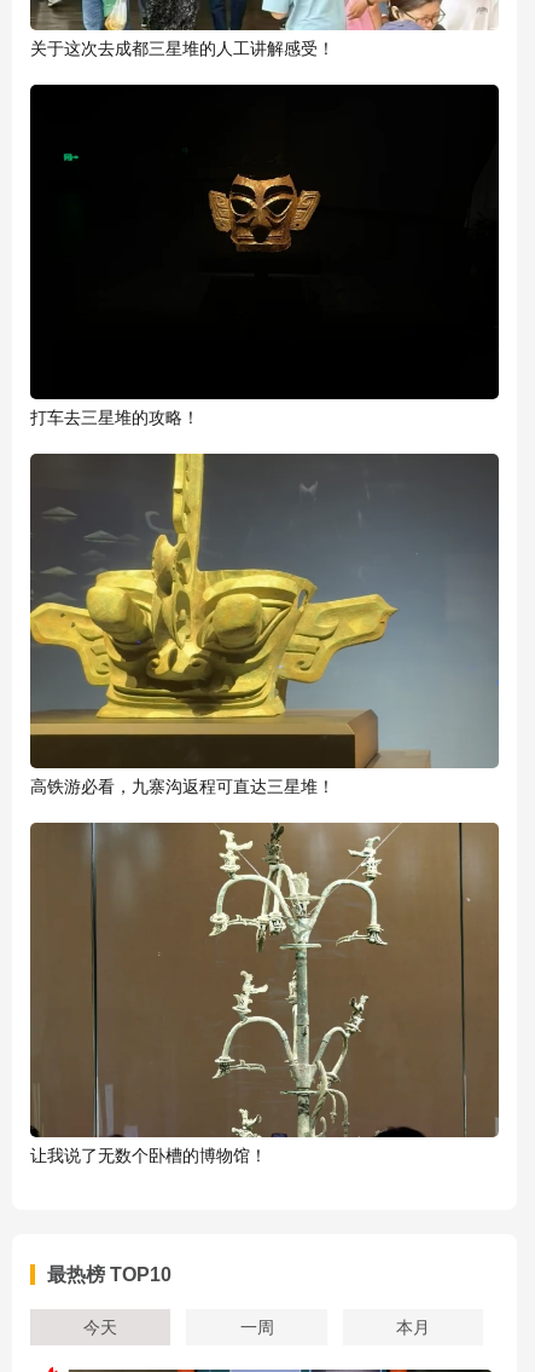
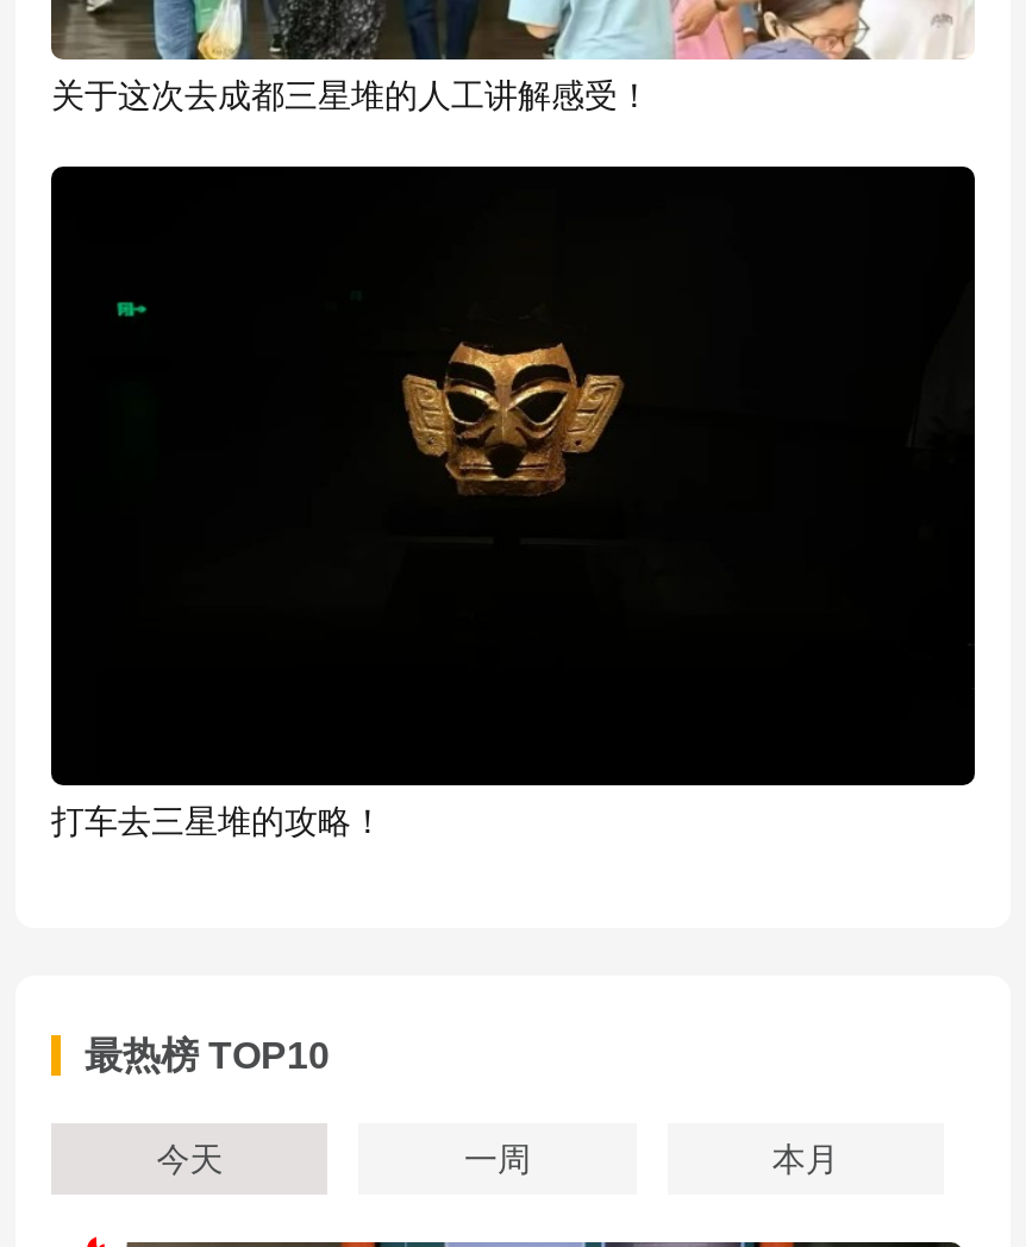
[29,452,500,797] [image] | 高铁游必看，九寨沟返程可直达三星堆！ -> none
[29,822,500,1166] [image] | 让我说了无数个卧槽的博物馆！ -> none

